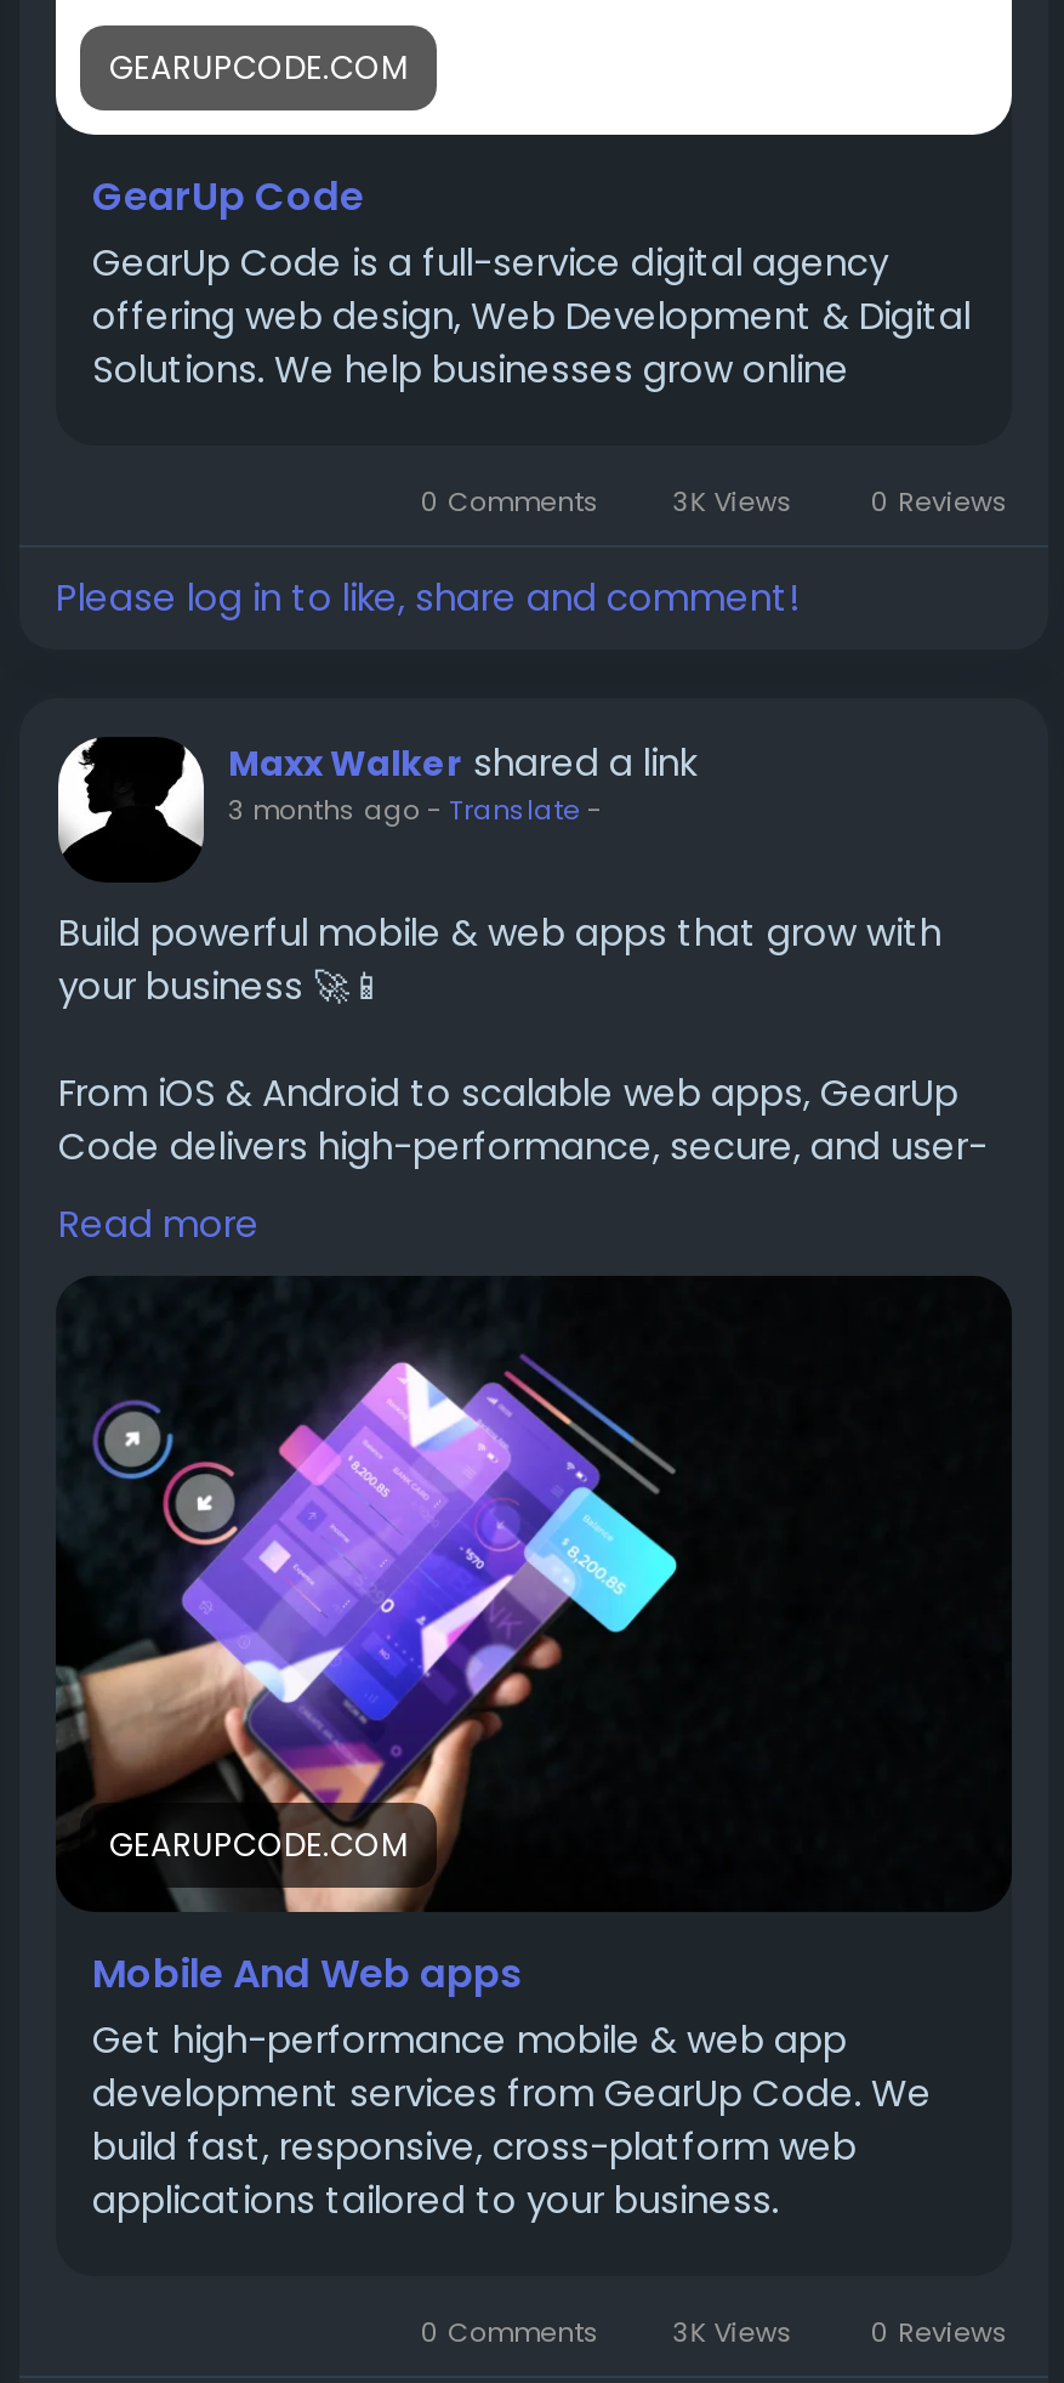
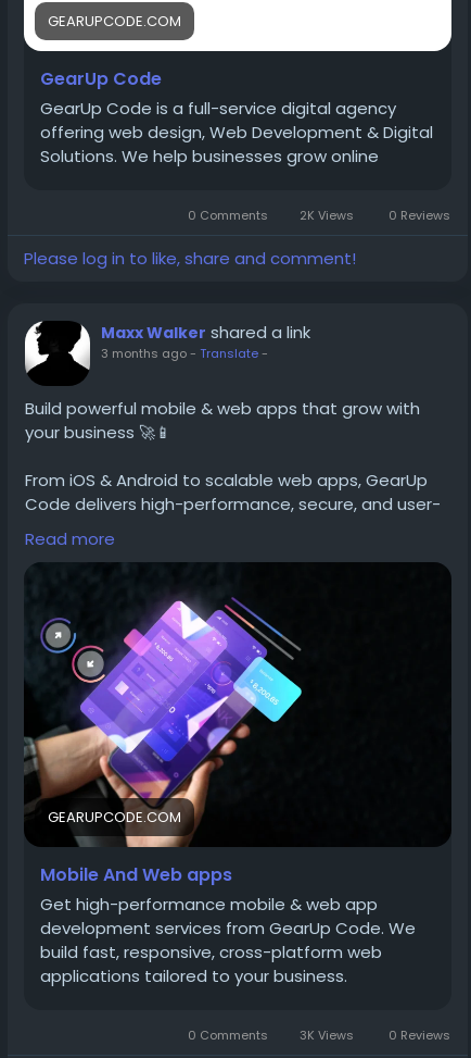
[414,483,1009,522] 0 Comments 3K Views 0 Reviews -> [184,207,450,224] 0 Comments 2K Views 0 Reviews

